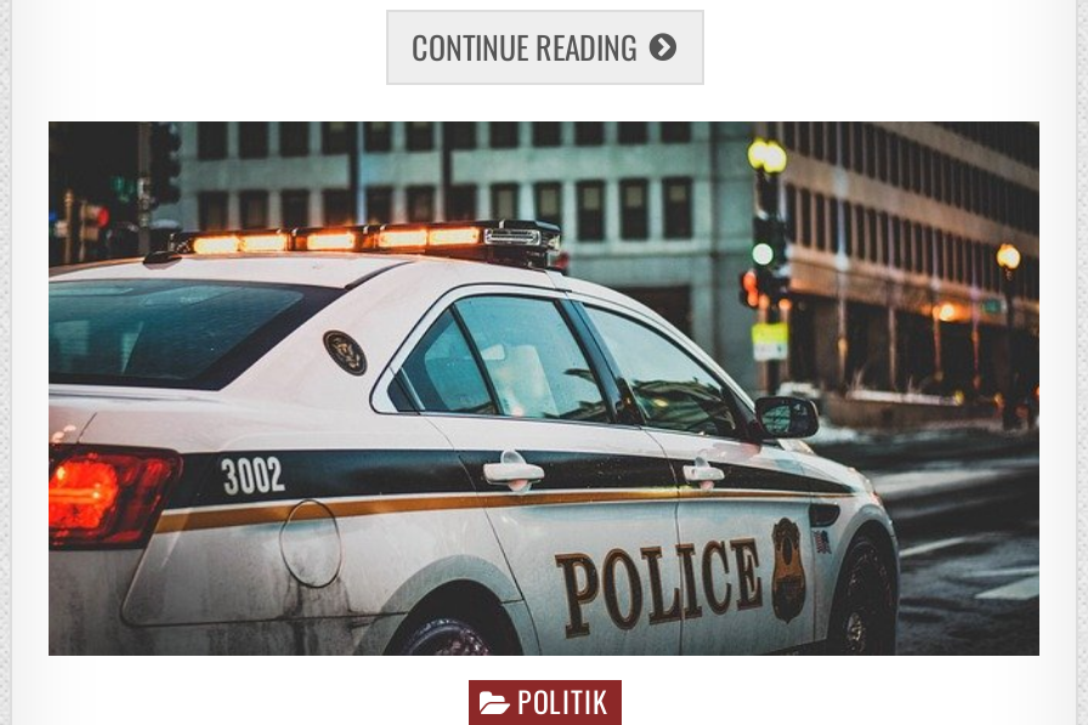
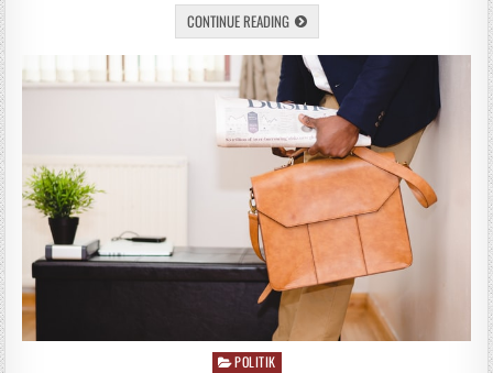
[46,119,1042,658] [image] -> [21,55,471,342] [image]

